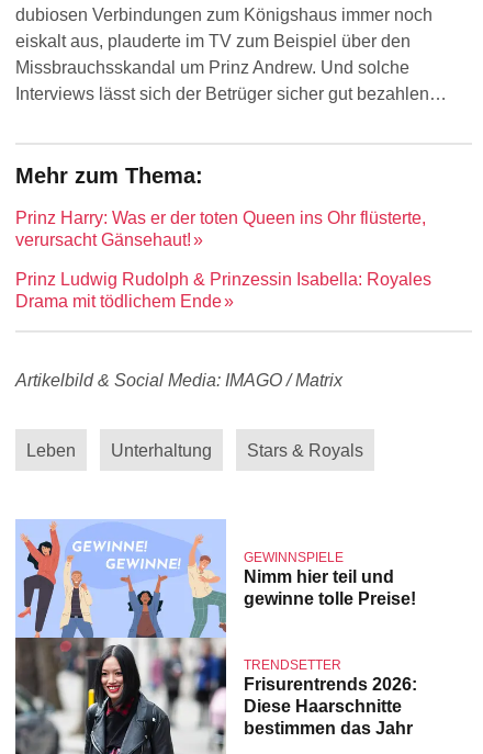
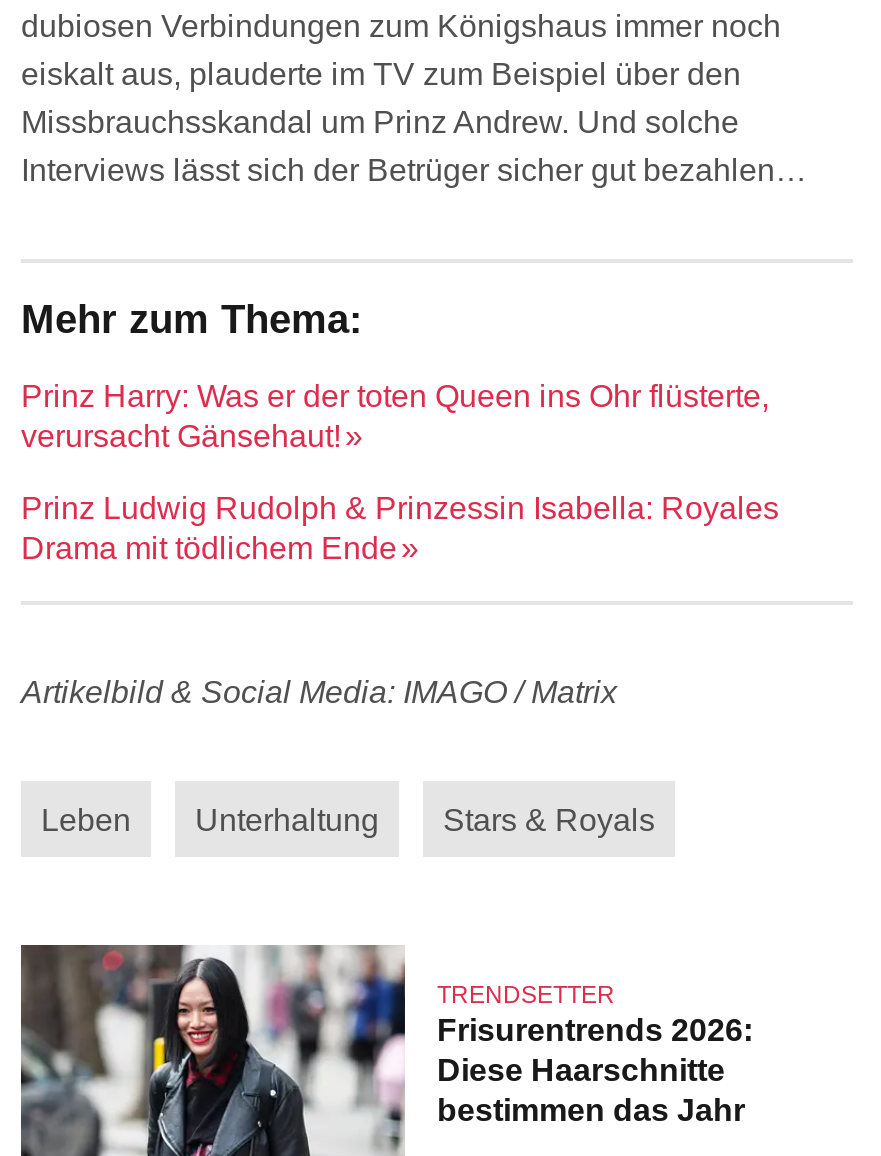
[15,519,416,639] [image] | GEWINNSPIELE | Nimm hier teil und | gewinne tolle Preise! -> none

